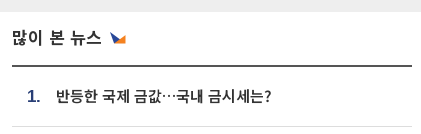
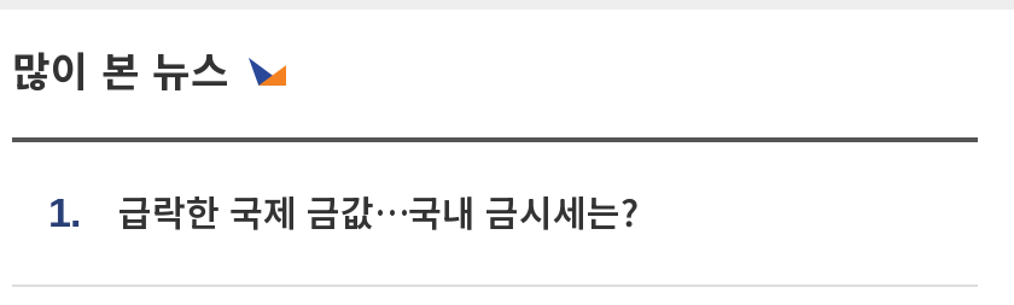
[56,85,272,106] 반등한 국제 금값…국내 금시세는? -> [118,186,640,236] 급락한 국제 금값…국내 금시세는?

